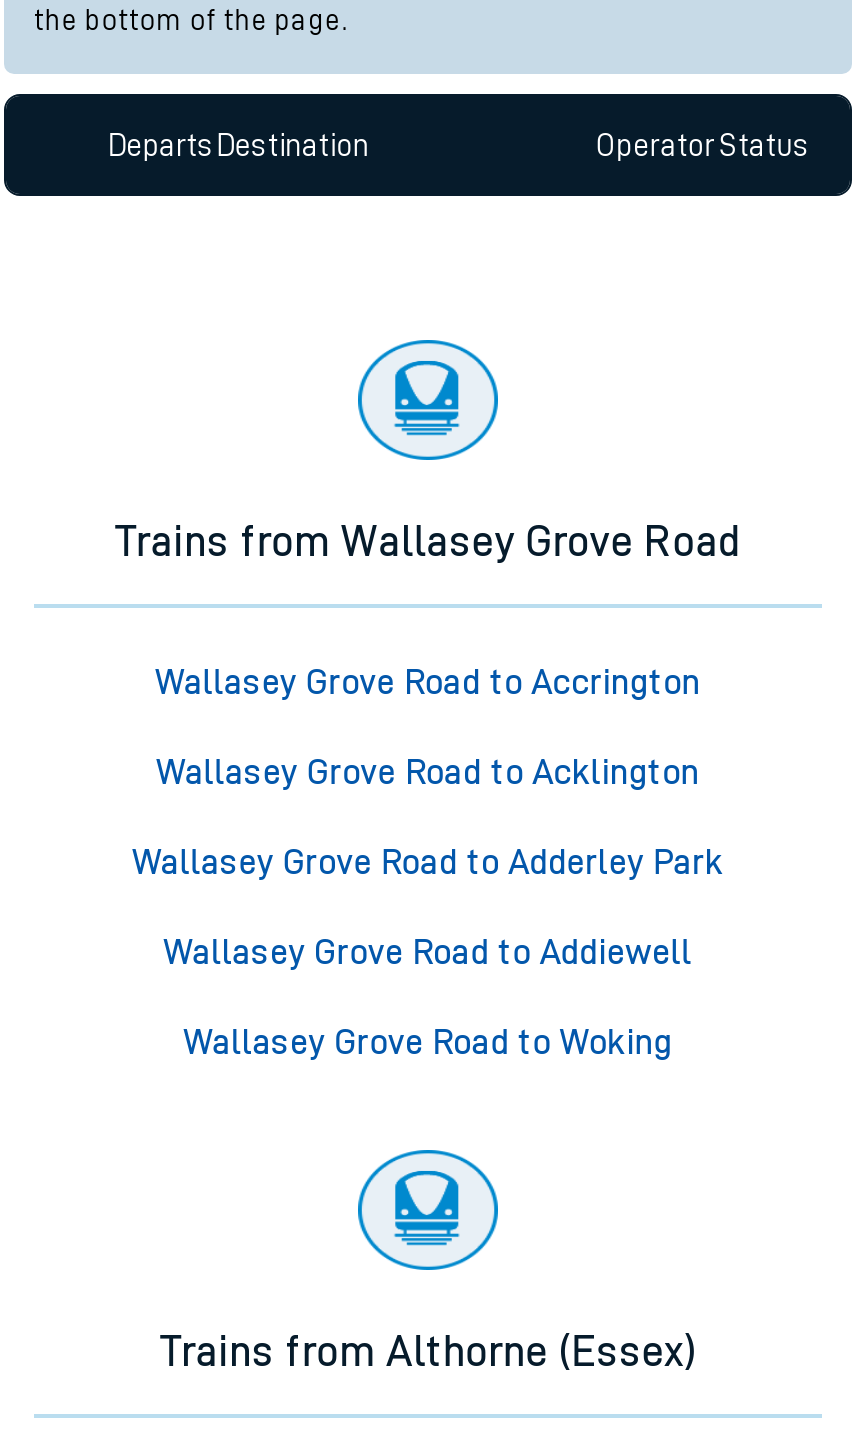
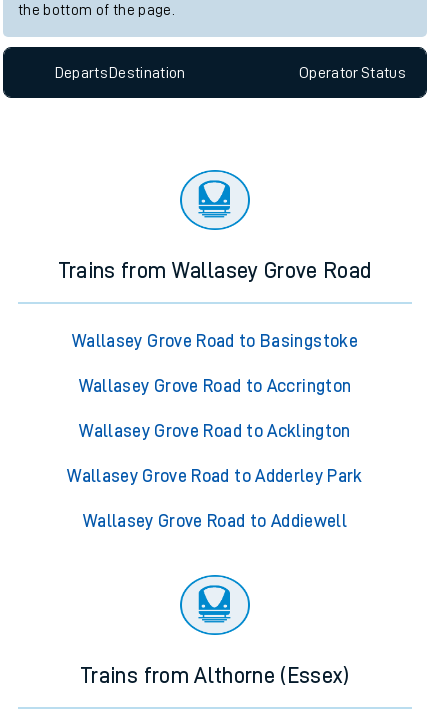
none -> [72,332,358,350] Wallasey Grove Road to Basingstoke
moved [132,665,724,971] -> [67,377,363,530]: Wallasey Grove Road to Accrington | Wallasey Grove Road to Acklington | Wallasey Grove Road to Adderley Park | Wallasey Grove Road to Addiewell
[184,1025,672,1061] Wallasey Grove Road to Woking -> none

